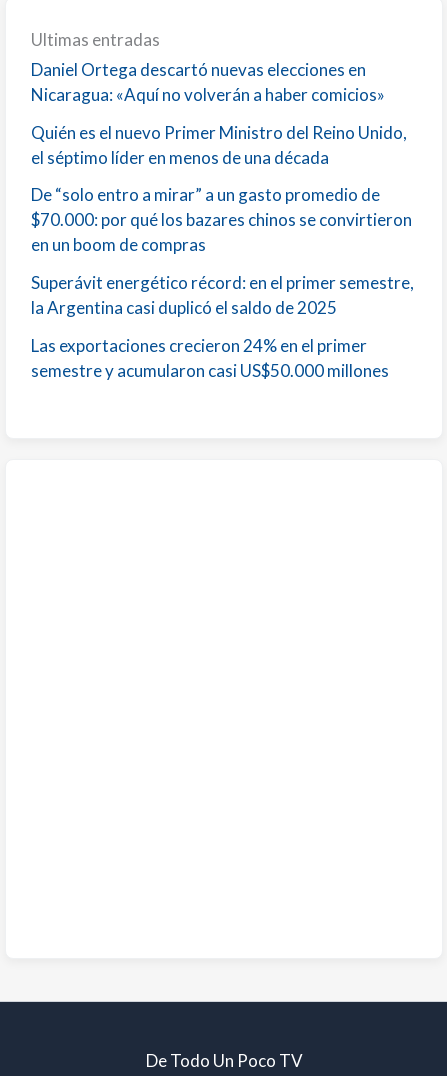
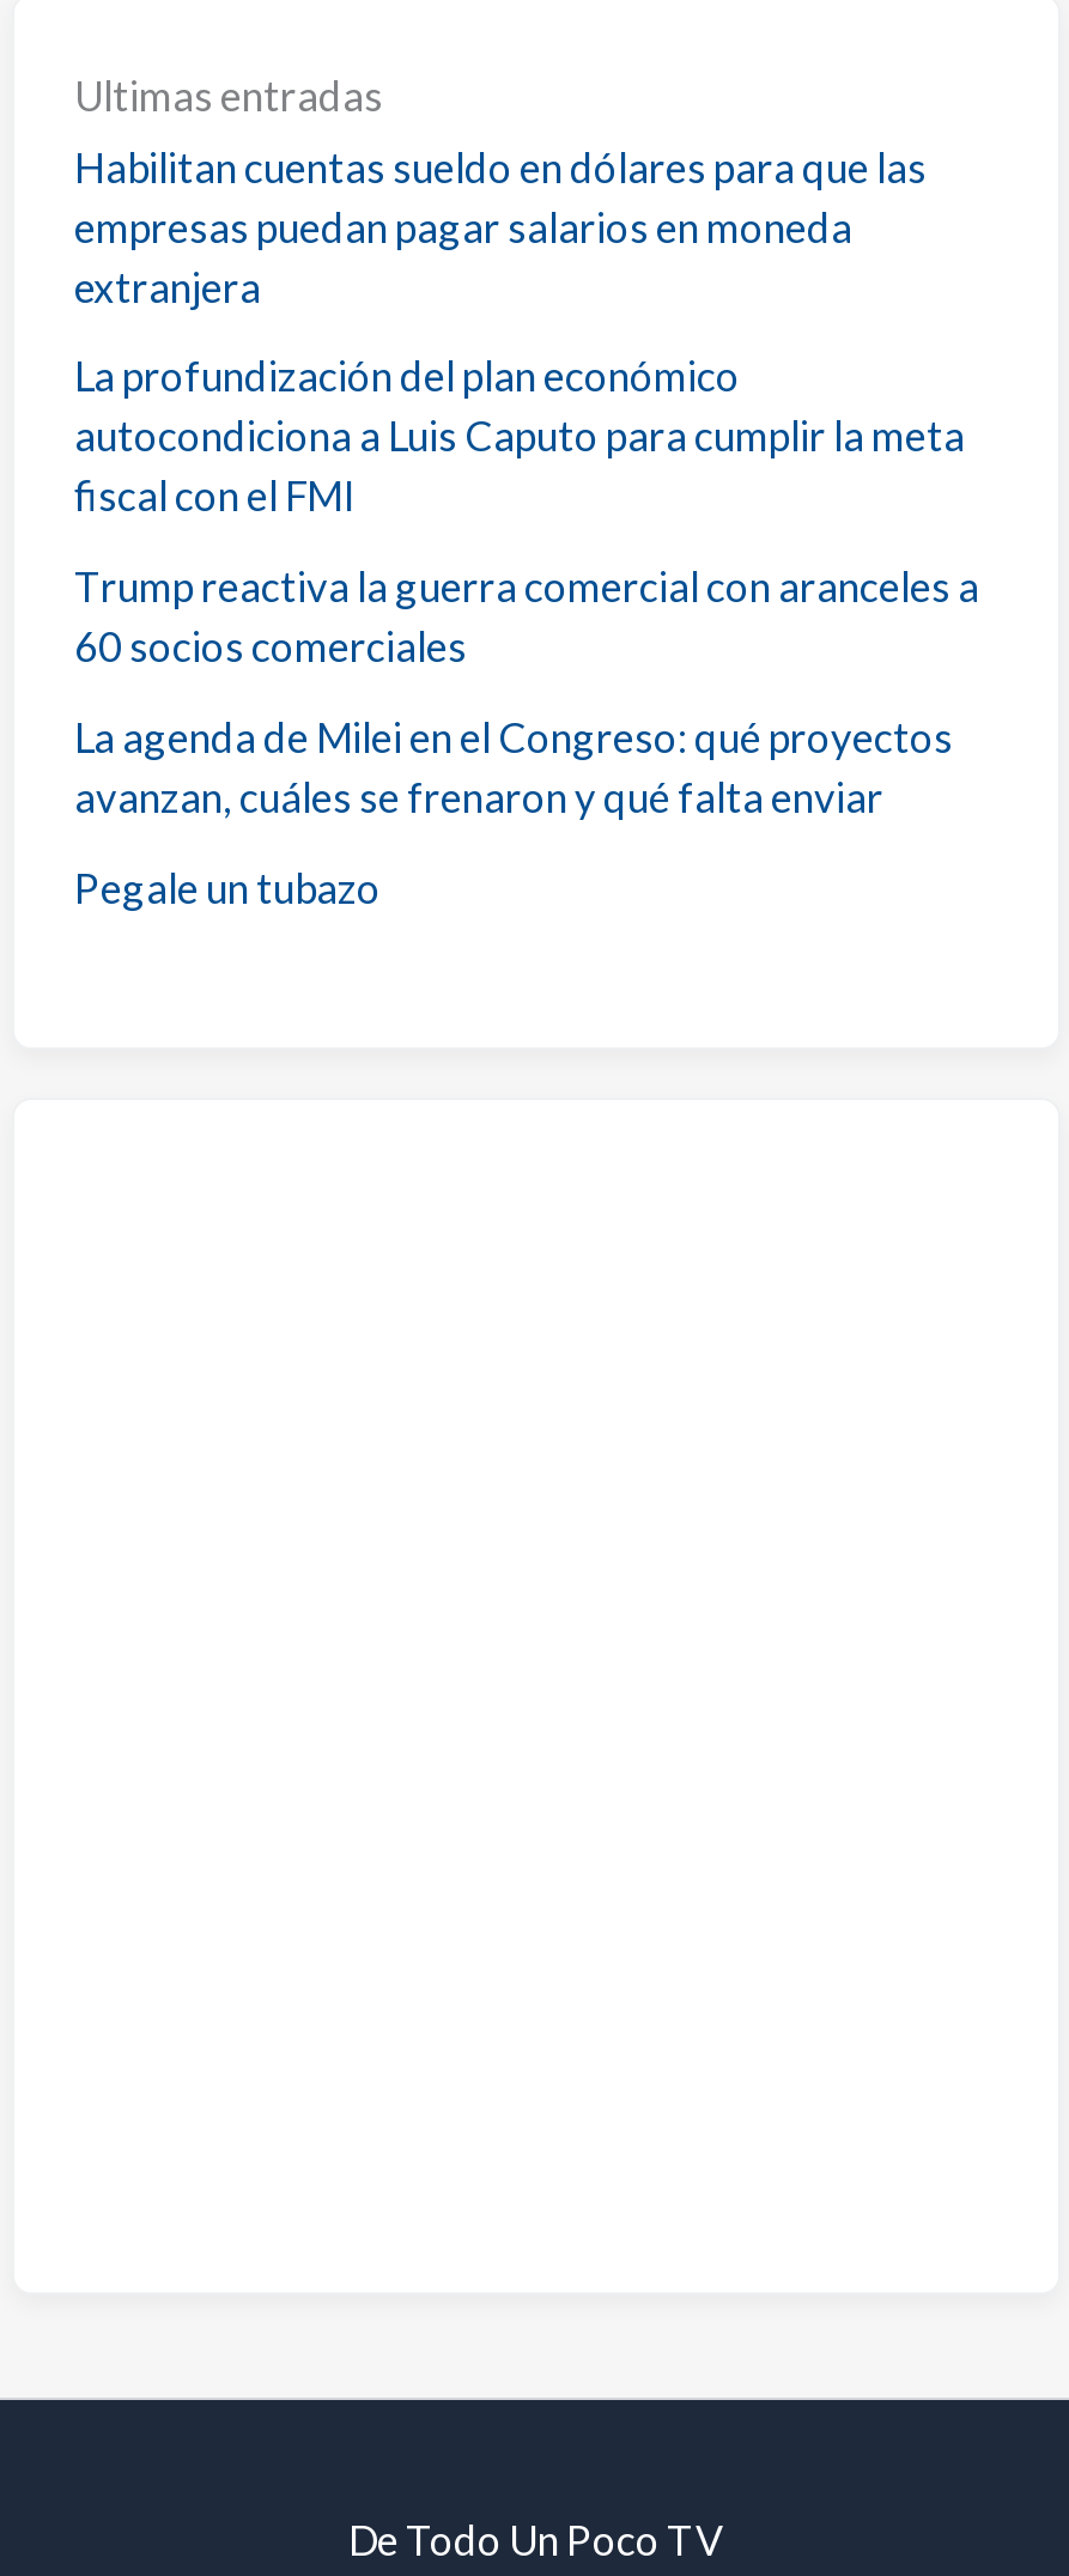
[31,59,385,105] Daniel Ortega descartó nuevas elecciones en | Nicaragua: «Aquí no volverán a haber comicios» -> [74,141,927,311] Habilitan cuentas sueldo en dólares para que las | empresas puedan pagar salarios en moneda | extranjera
[31,122,407,168] Quién es el nuevo Primer Ministro del Reino Unido, | el séptimo líder en menos de una década -> [74,351,965,521] La profundización del plan económico | autocondiciona a Luis Caputo para cumplir la meta | fiscal con el FMI
[31,184,412,255] De “solo entro a mirar” a un gasto promedio de | $70.000: por qué los bazares chinos se convirtieron | en un boom de compras -> [74,561,979,671] Trump reactiva la guerra comercial con aranceles a | 60 socios comerciales
[31,272,414,318] Superávit energético récord: en el primer semestre, | la Argentina casi duplicó el saldo de 2025 -> [74,711,953,821] La agenda de Milei en el Congreso: qué proyectos | avanzan, cuáles se frenaron y qué falta enviar
[31,335,389,381] Las exportaciones crecieron 24% en el primer | semestre y acumularon casi US$50.000 millones -> [74,862,381,912] Pegale un tubazo

